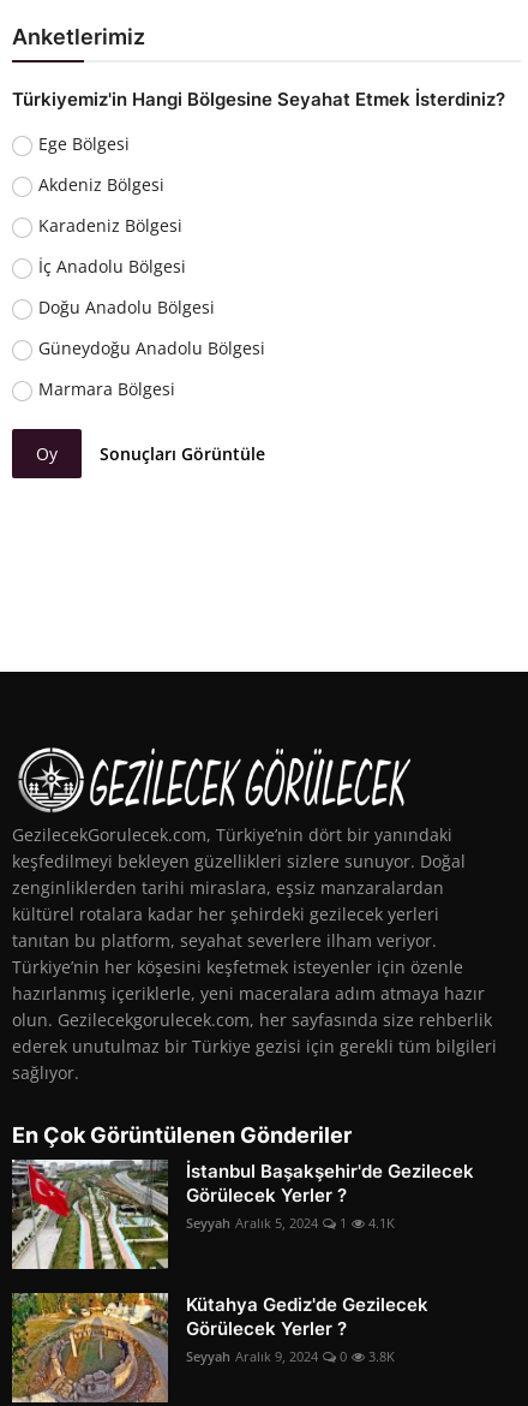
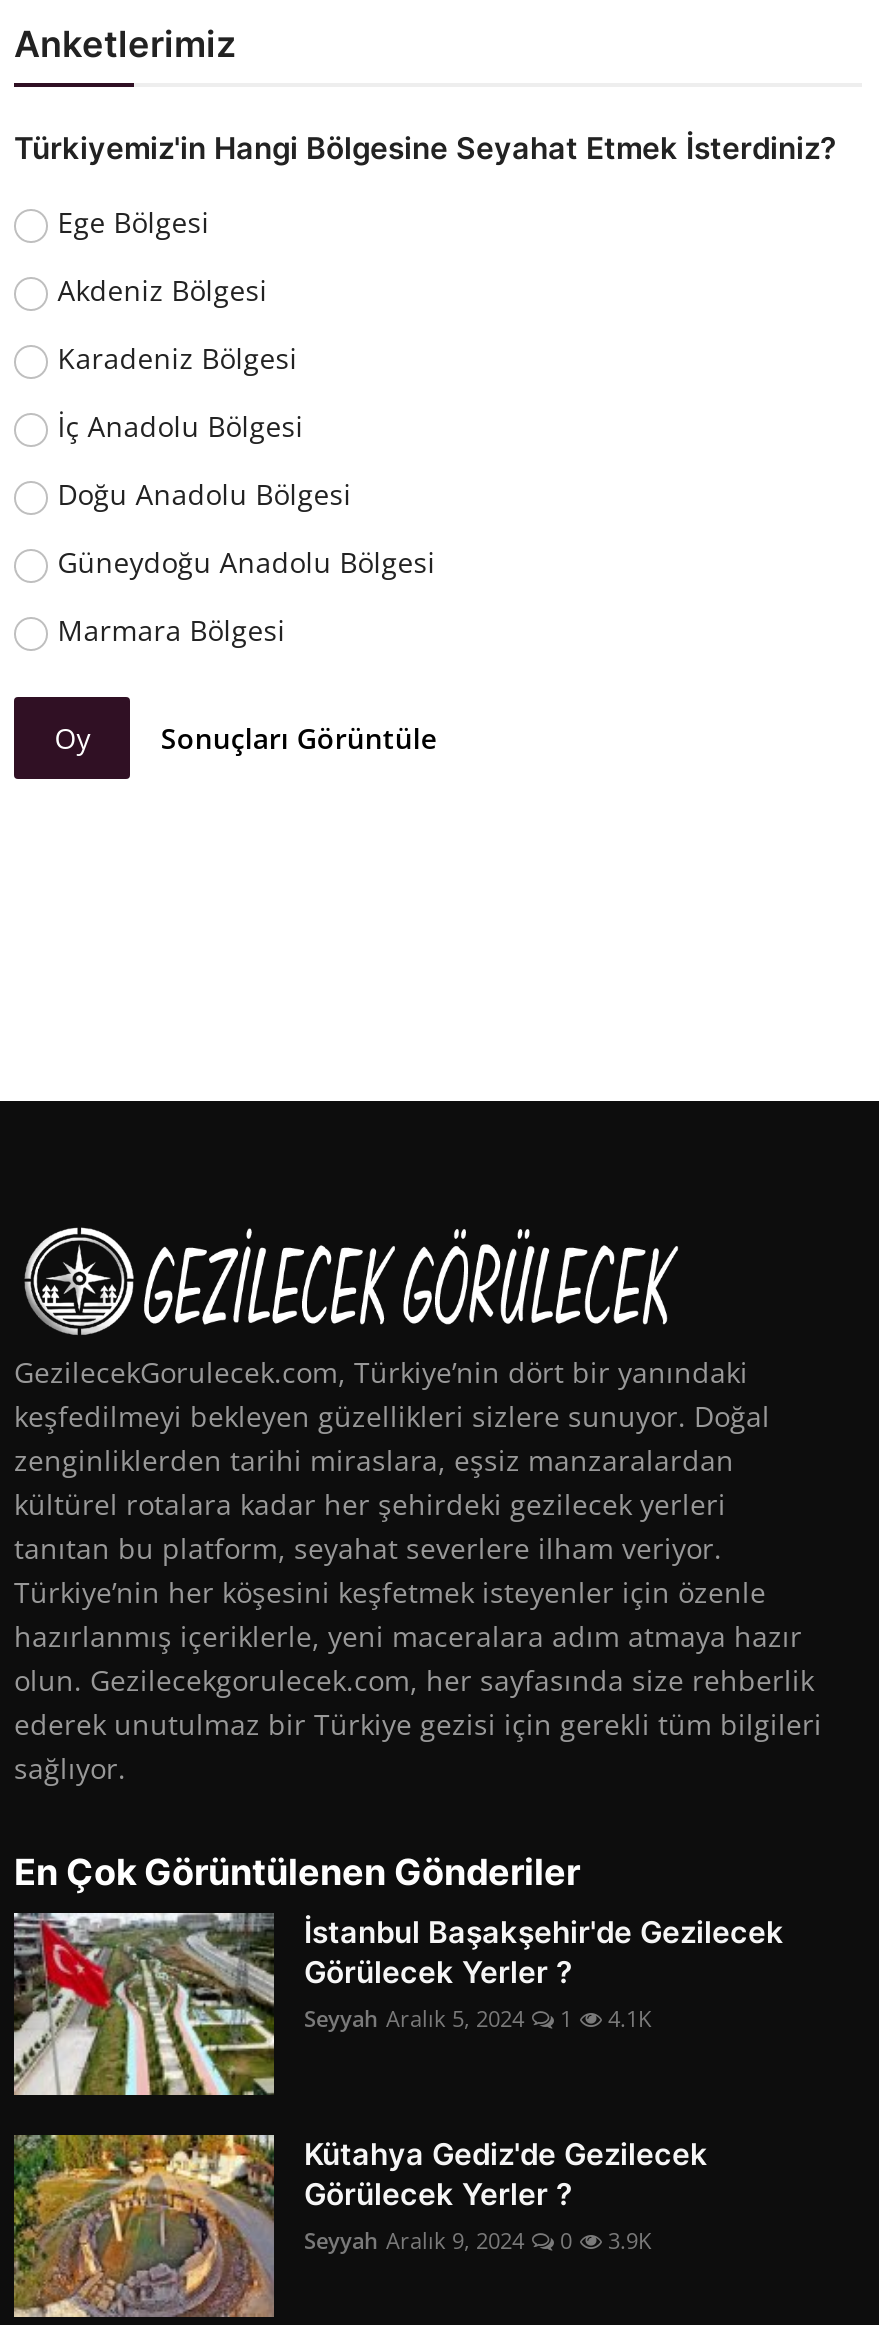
[186,1347,395,1365] Seyyah Aralık 9, 2024 0 3.8K -> [304,2224,652,2254] Seyyah Aralık 9, 2024 0 3.9K

